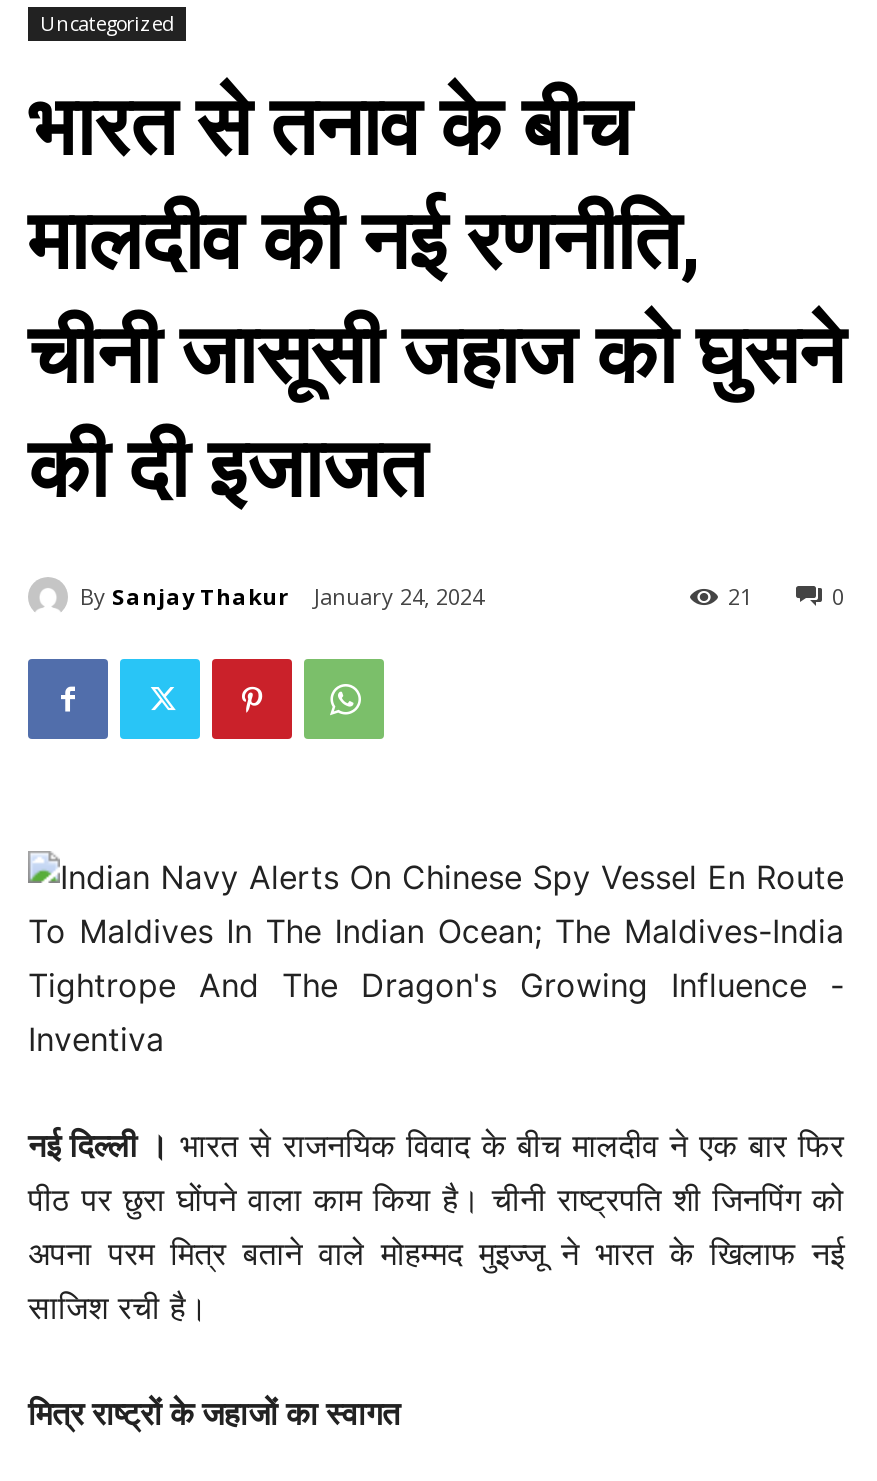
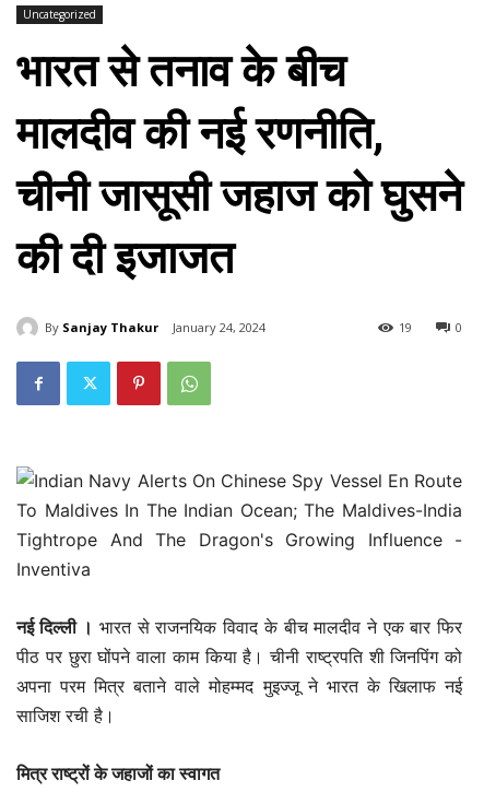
[728,582,752,612] 21 -> [399,319,412,336] 19

